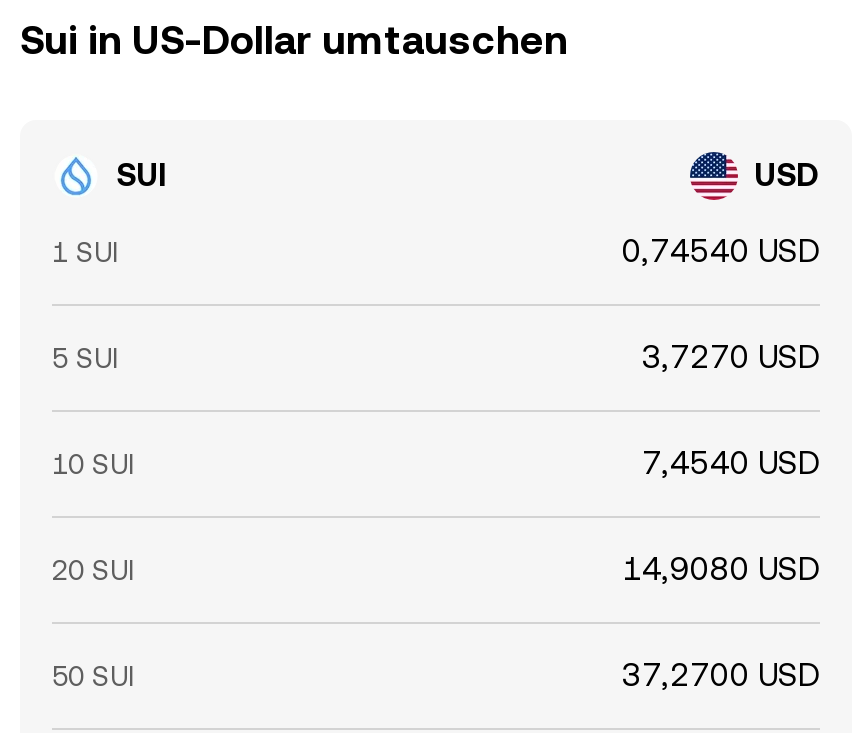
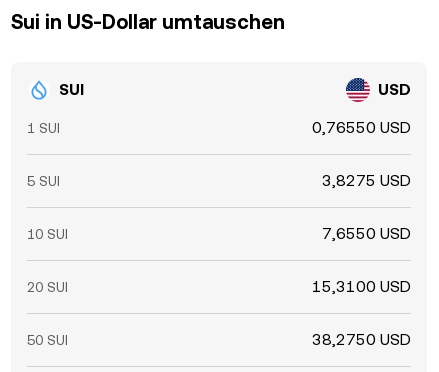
[622,232,820,270] 0,74540 USD -> [312,118,411,137] 0,76550 USD
[642,338,820,376] 3,7270 USD -> [322,171,411,190] 3,8275 USD
[642,444,820,482] 7,4540 USD -> [322,224,411,243] 7,6550 USD
[622,550,820,588] 14,9080 USD -> [312,277,411,296] 15,3100 USD
[622,656,820,694] 37,2700 USD -> [312,330,411,349] 38,2750 USD

